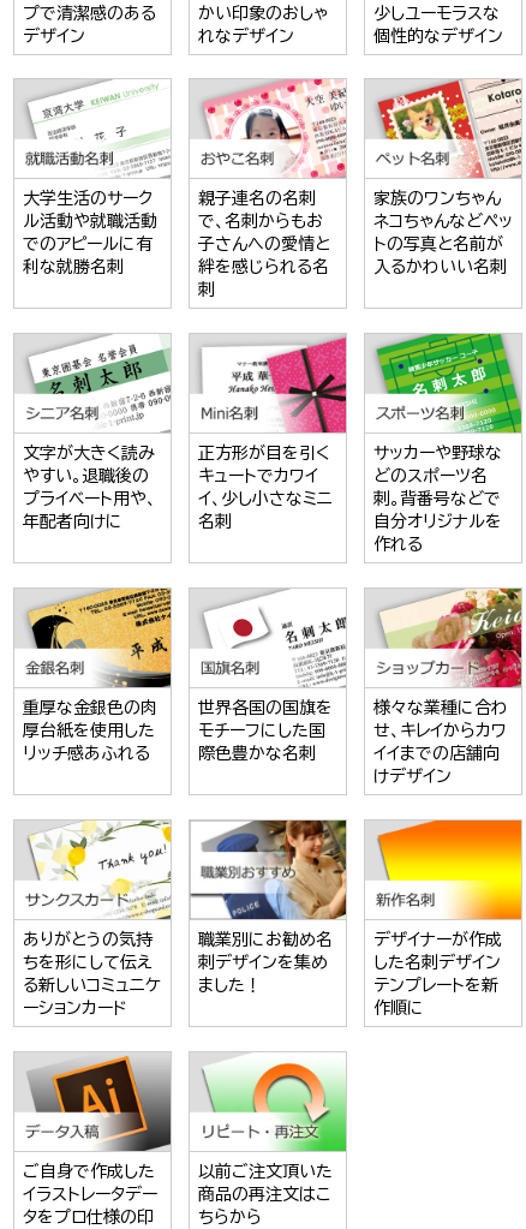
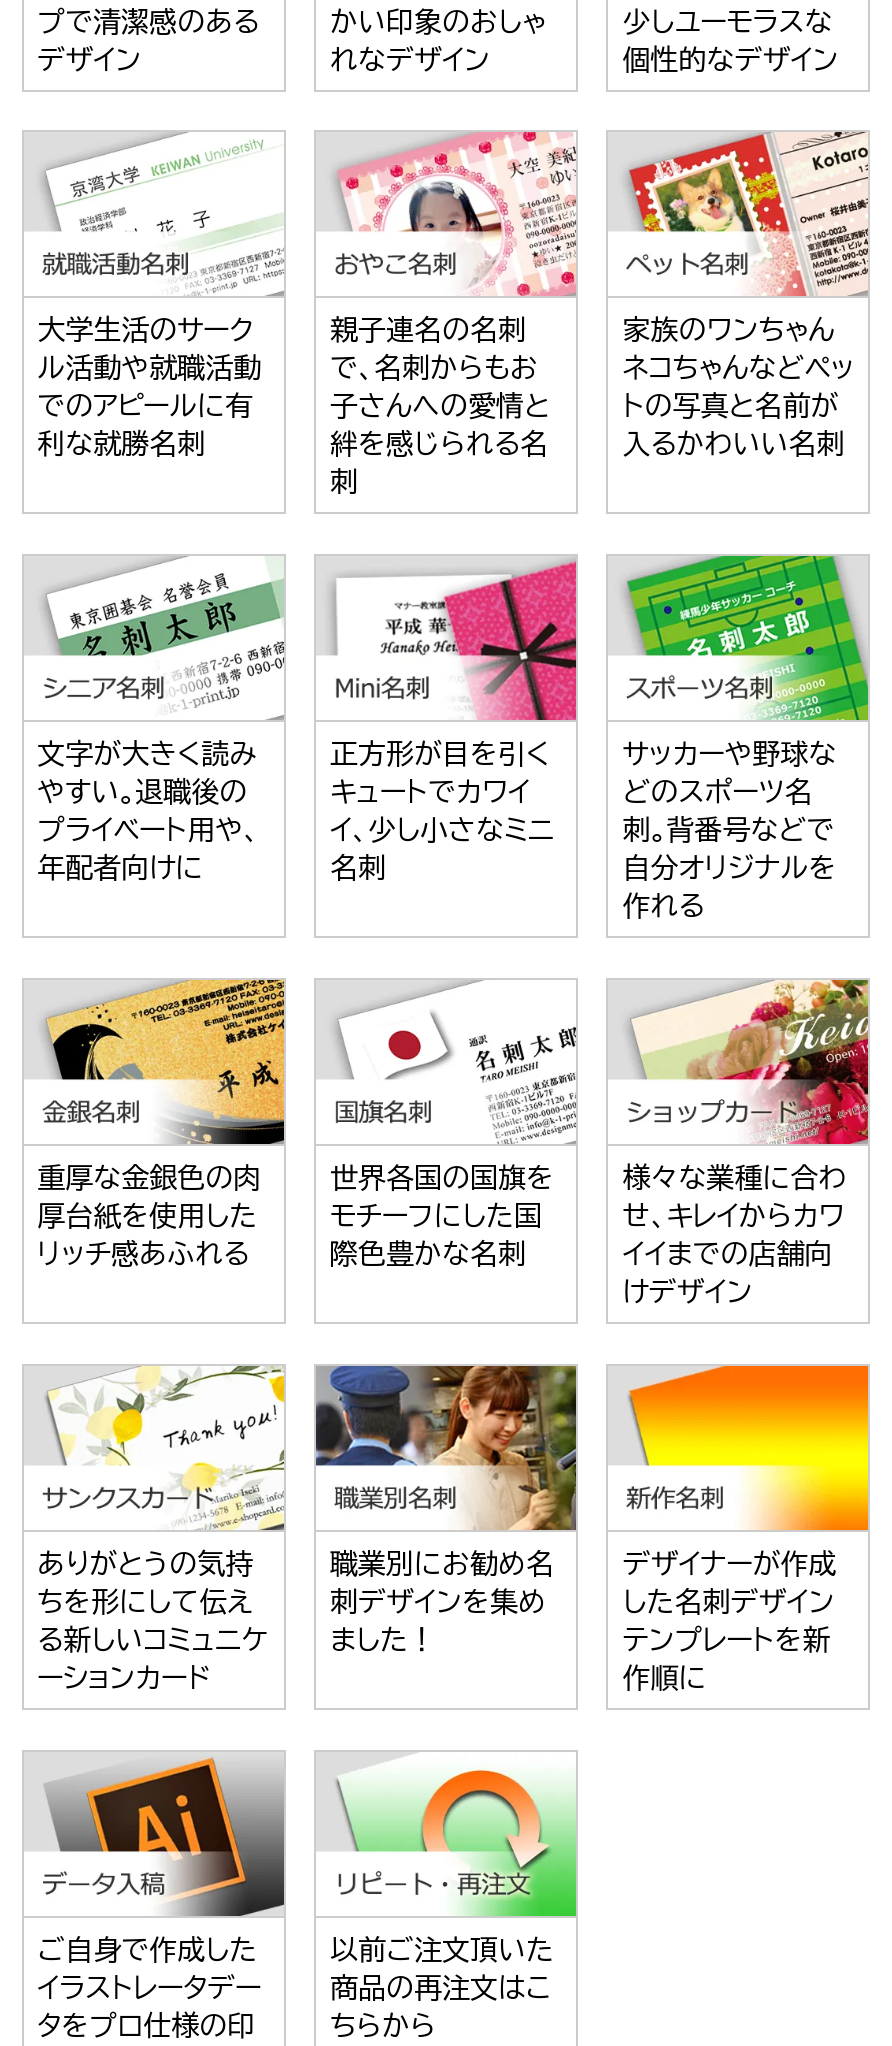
[190,821,347,920] [image] -> [314,1364,578,1532] [image]

